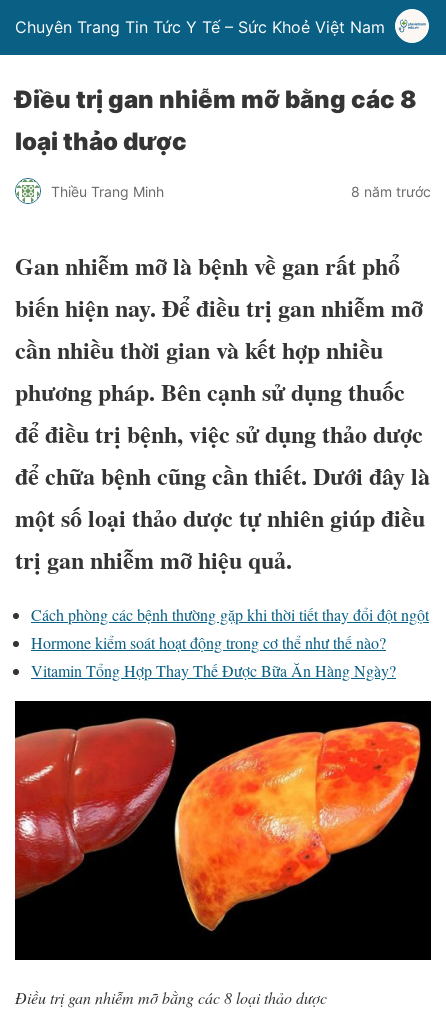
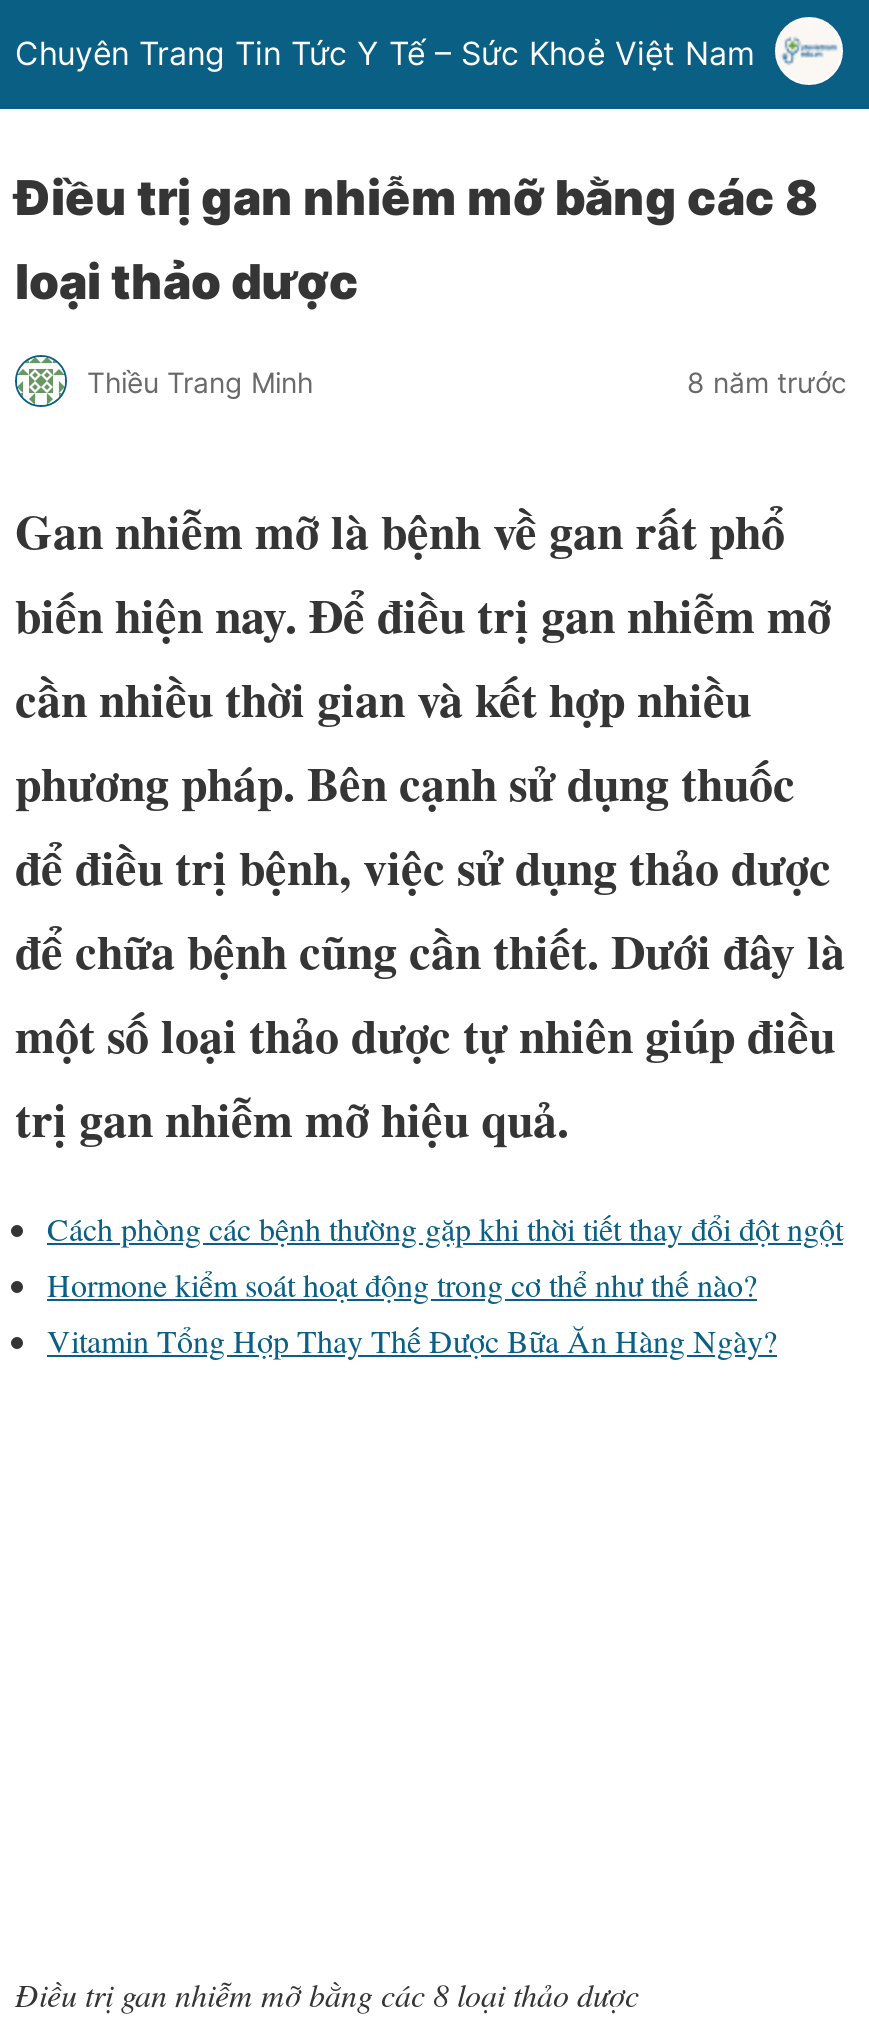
[14,700,432,961] [image] -> none

